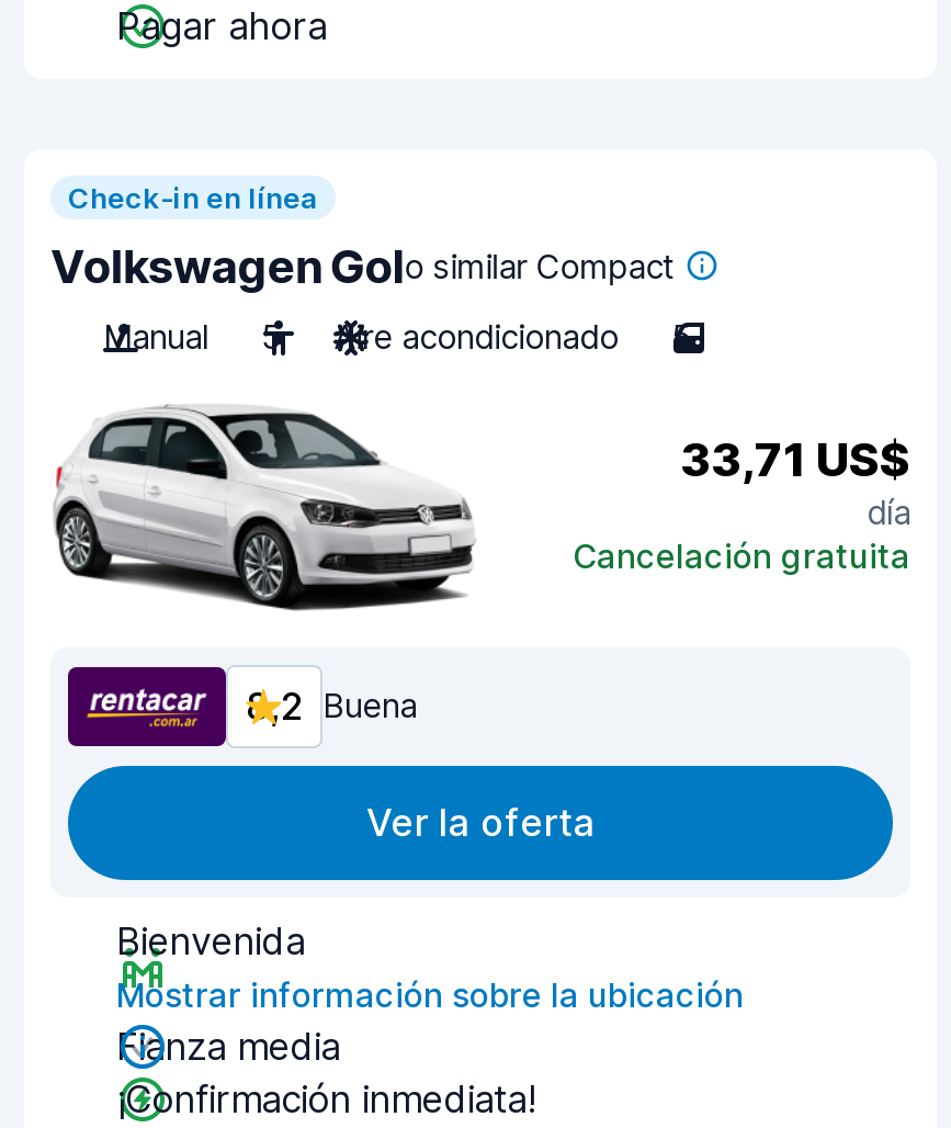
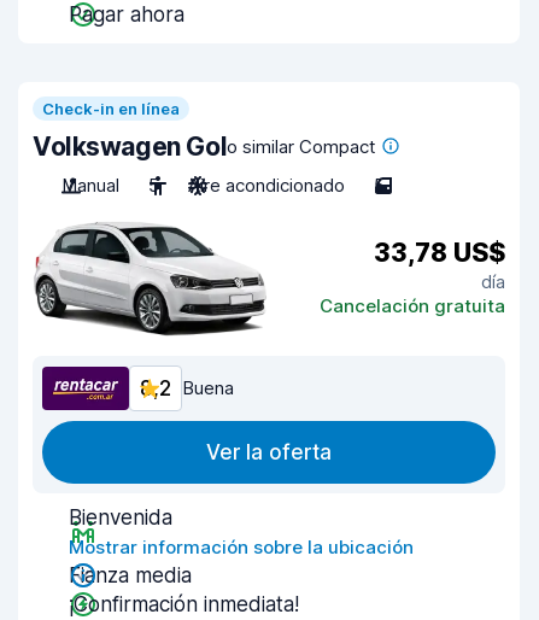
[680,431,910,486] 33,71 US$ -> [374,237,505,267] 33,78 US$

